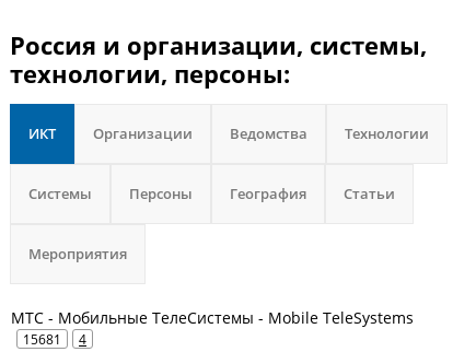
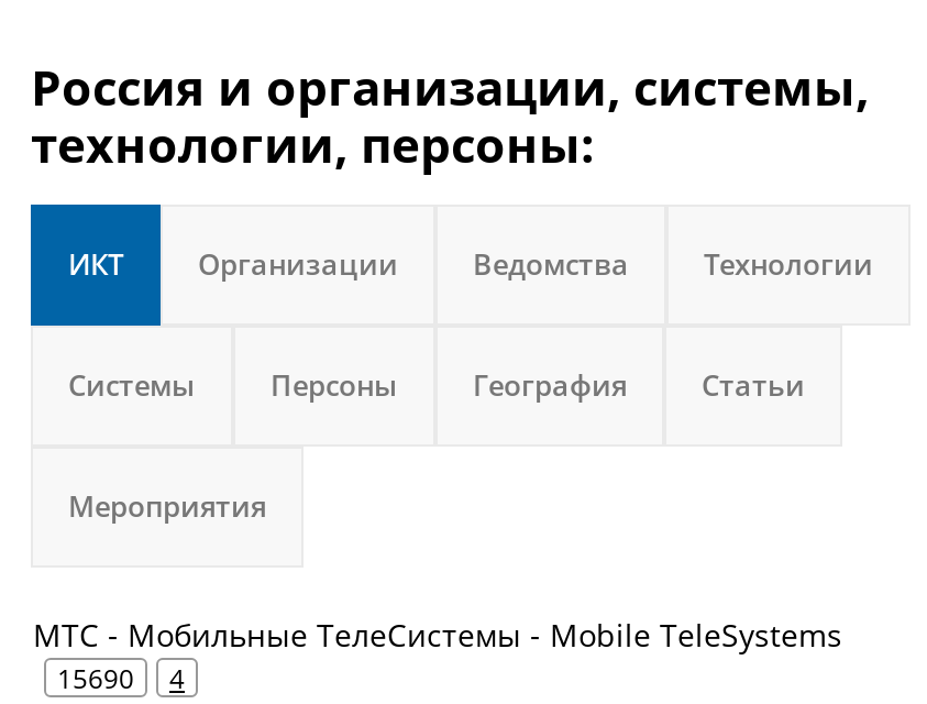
[23,330,86,348] 15681 4 -> [57,660,185,696] 15690 4

